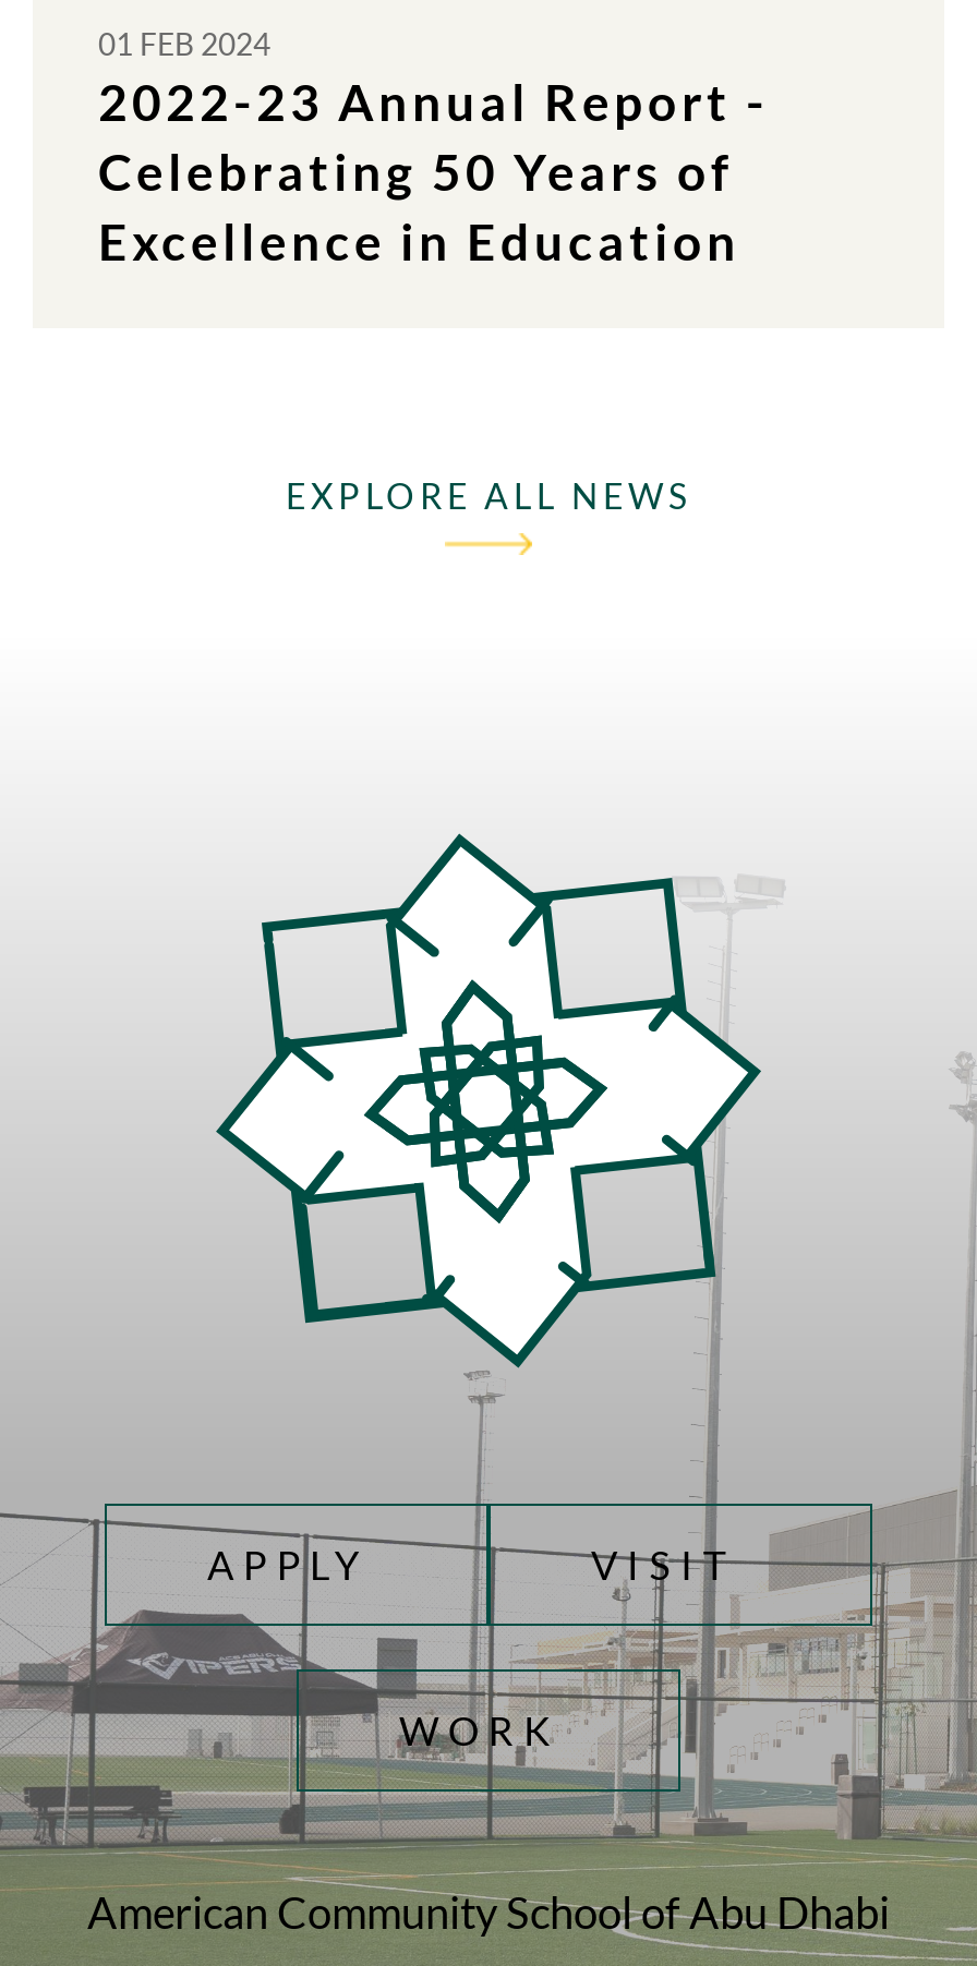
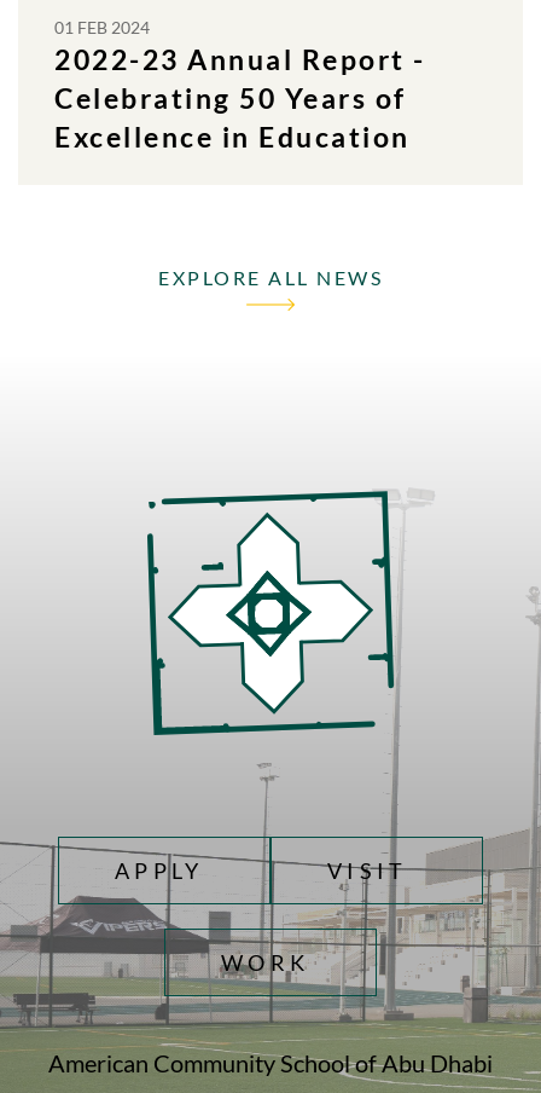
[216,832,763,1368] [image] -> [121,465,420,761] [image]

